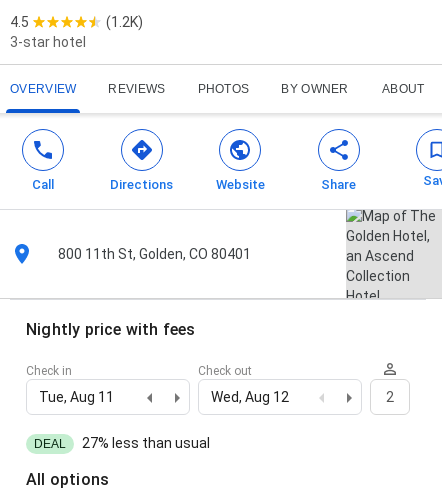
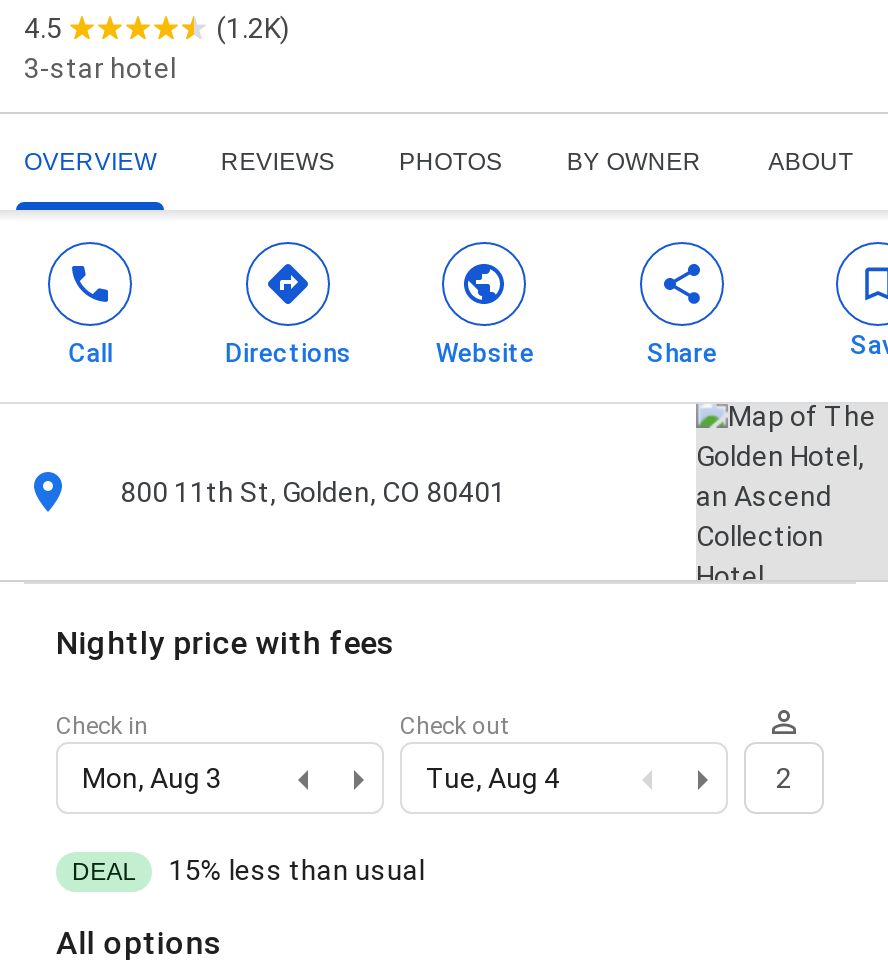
[39,389,114,405] Tue, Aug 11 -> [82,762,222,794] Mon, Aug 3
[211,389,289,405] Wed, Aug 12 -> [426,762,560,794] Tue, Aug 4
[82,435,210,451] 27% less than usual -> [169,854,425,886] 15% less than usual

